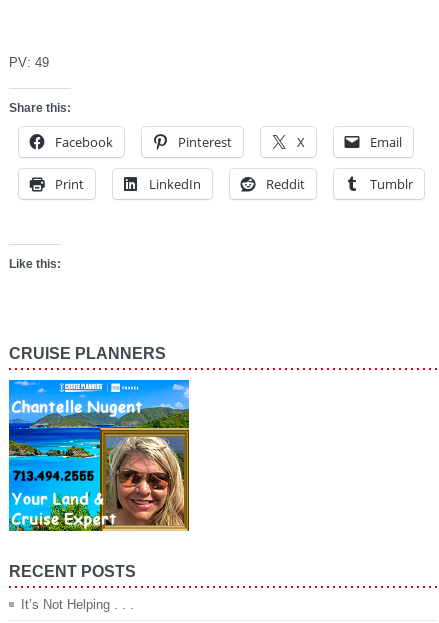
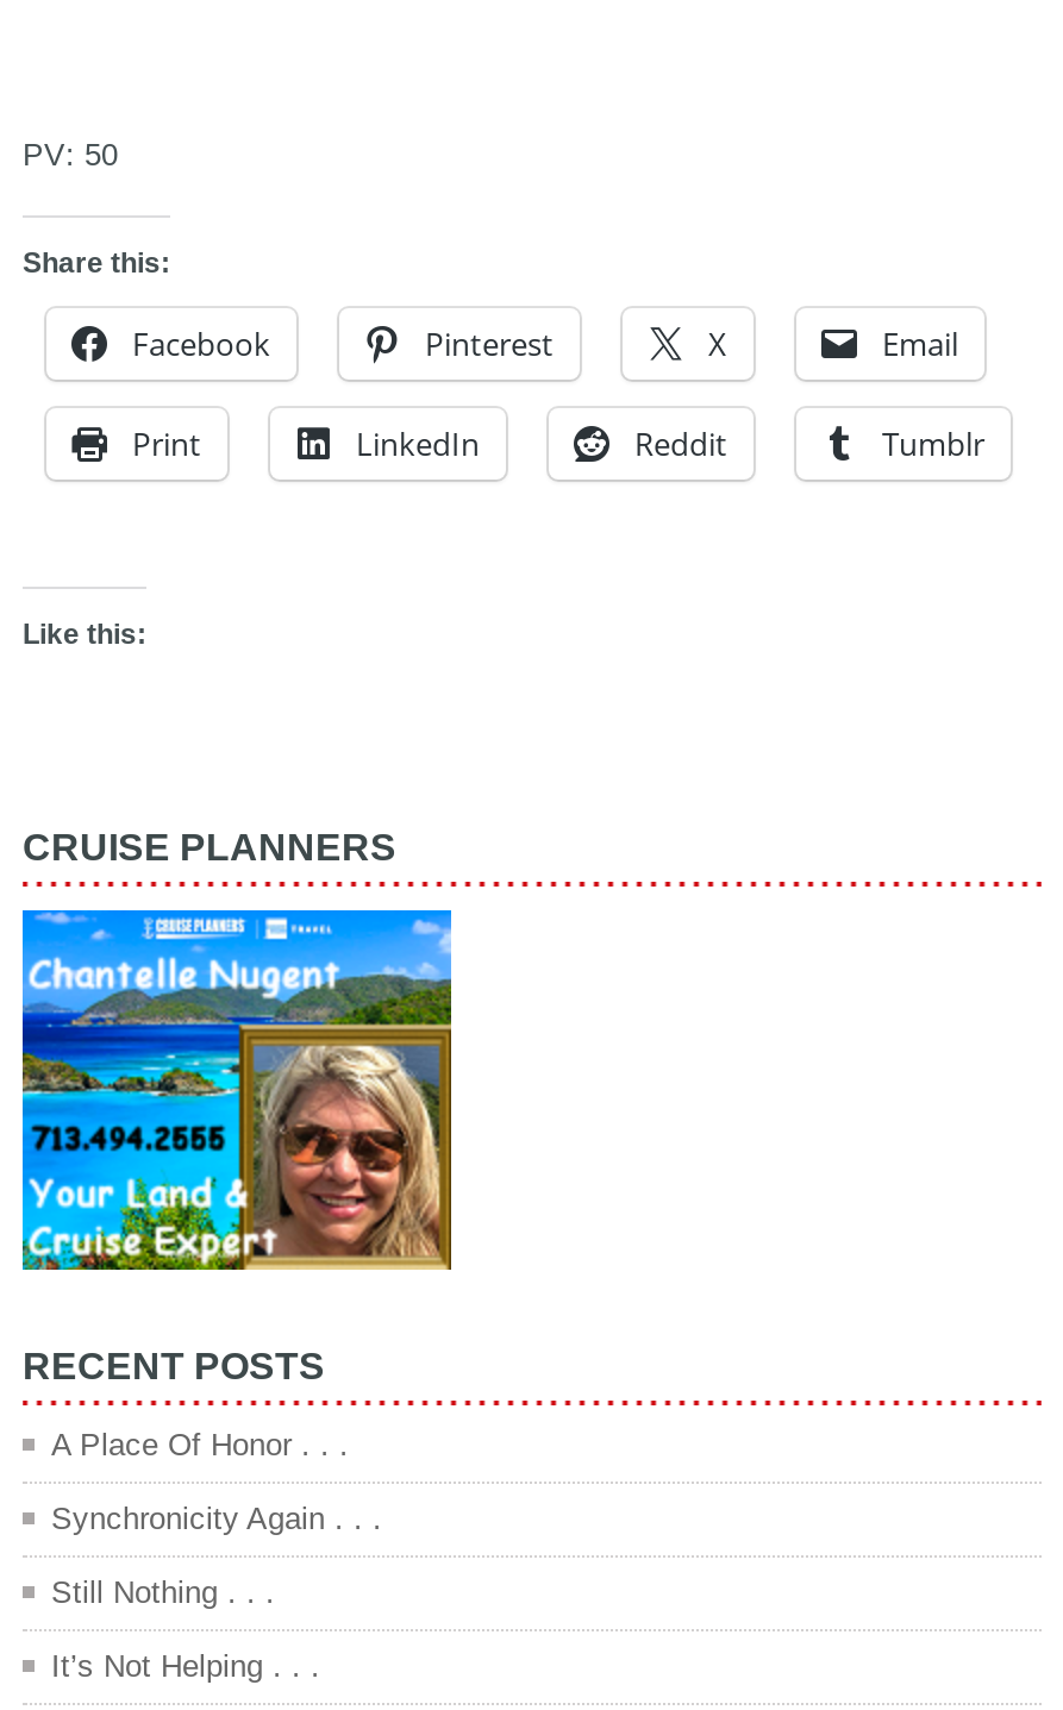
[9,55,49,70] PV: 49 -> [23,137,118,172] PV: 50
none -> [51,1427,382,1610] A Place Of Honor . . . | Synchronicity Again . . . | Still Nothing . . .

